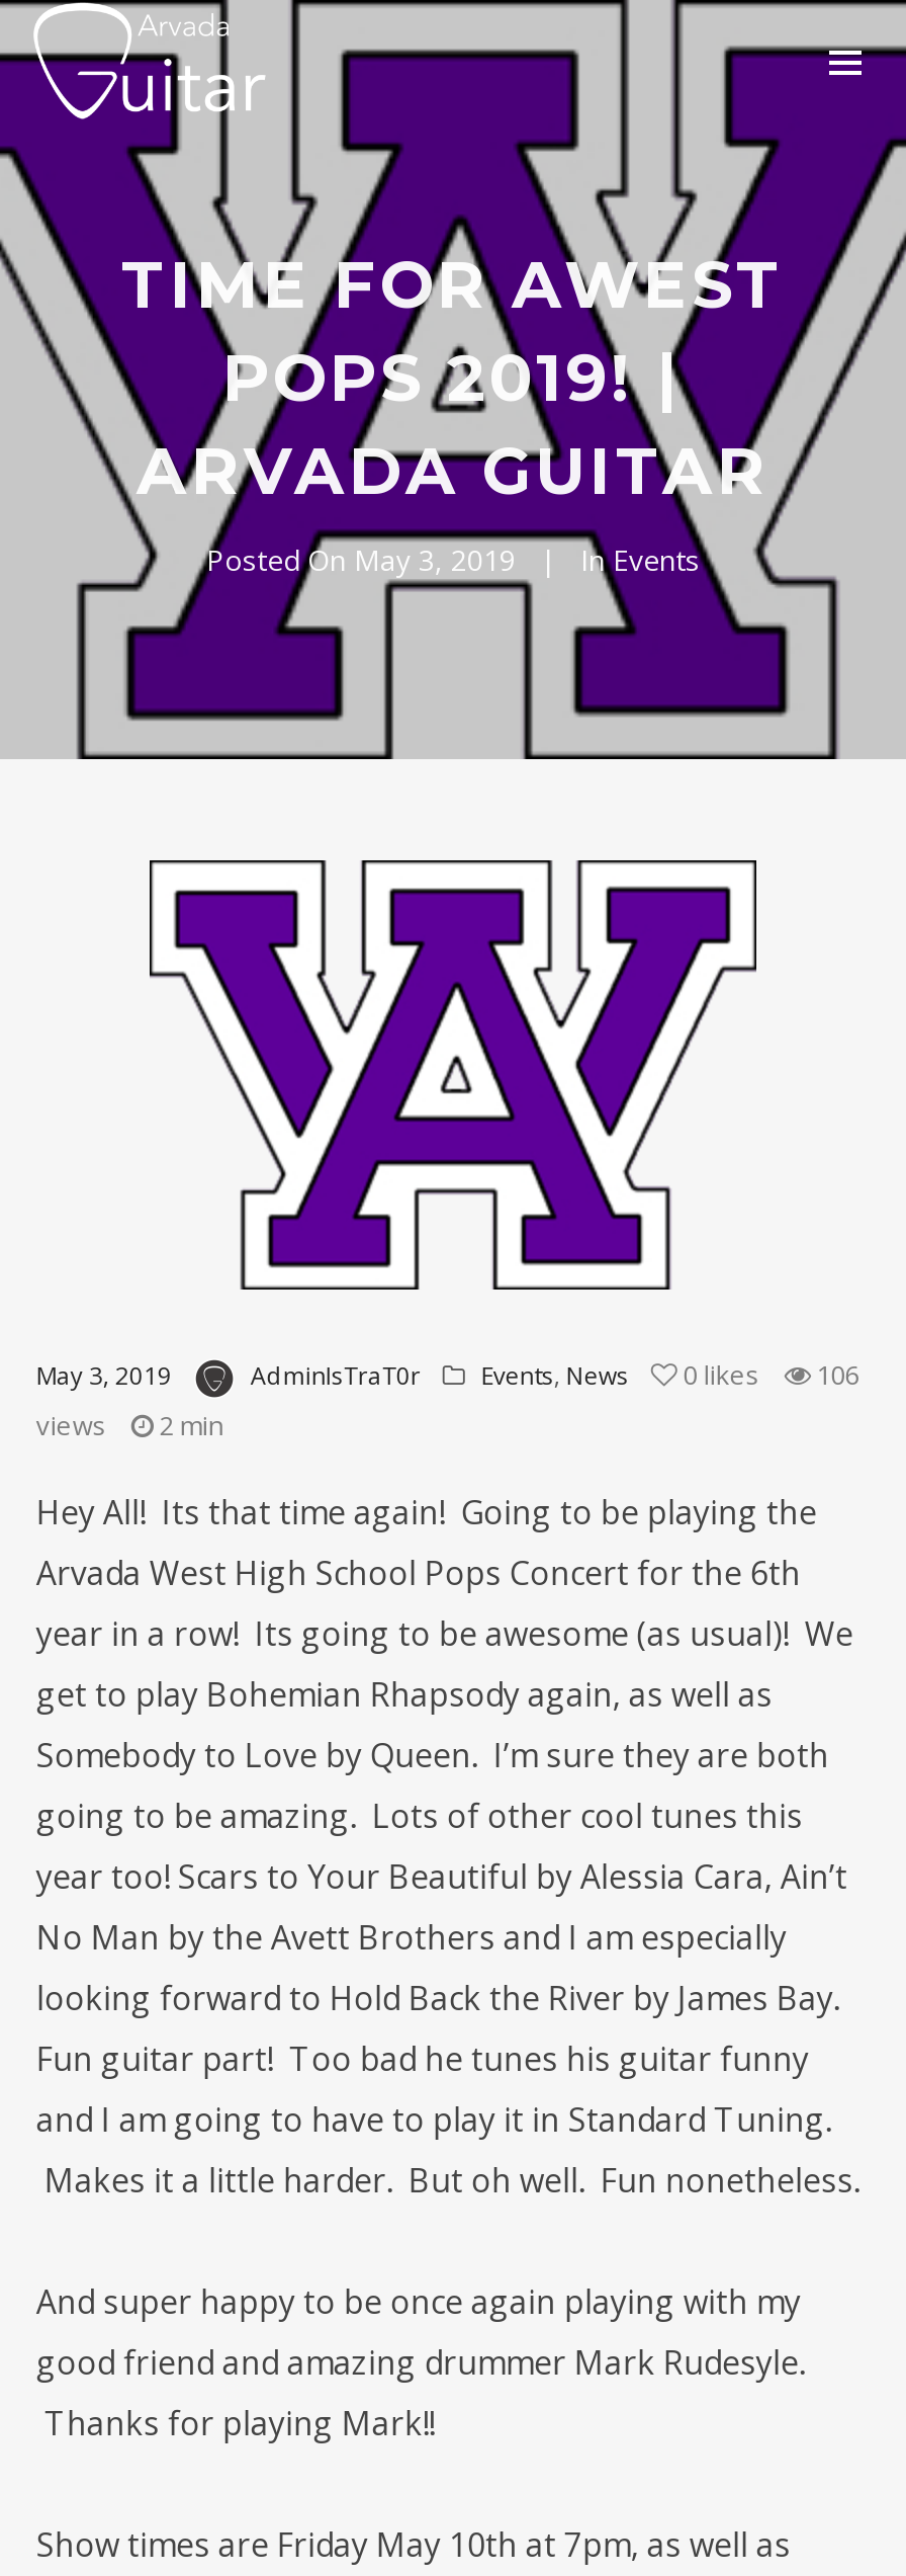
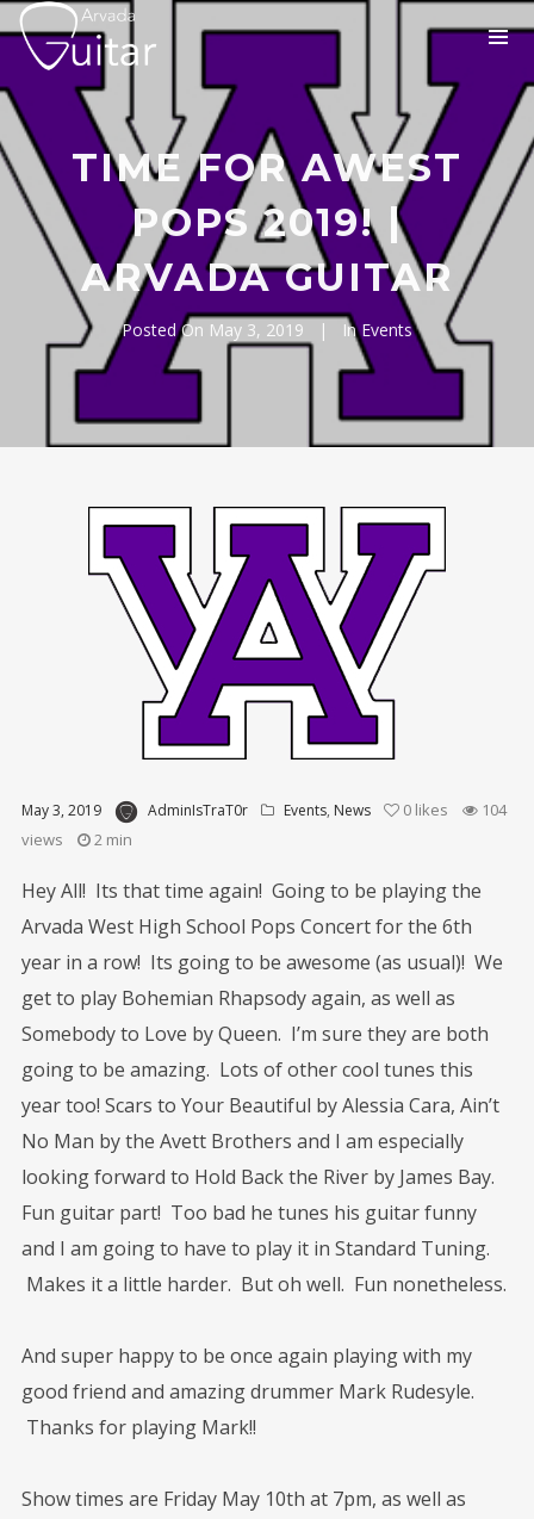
[251,1356,859,1393] AdminIsTraT0r Events, News 0 likes 106 -> [148,799,506,820] AdminIsTraT0r Events, News 0 likes 104

